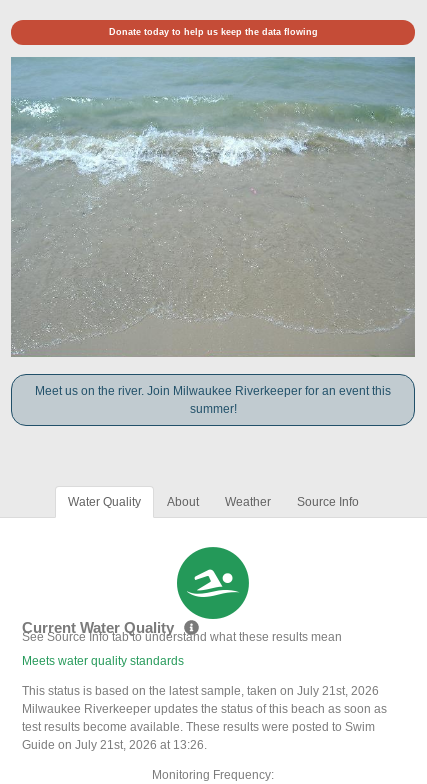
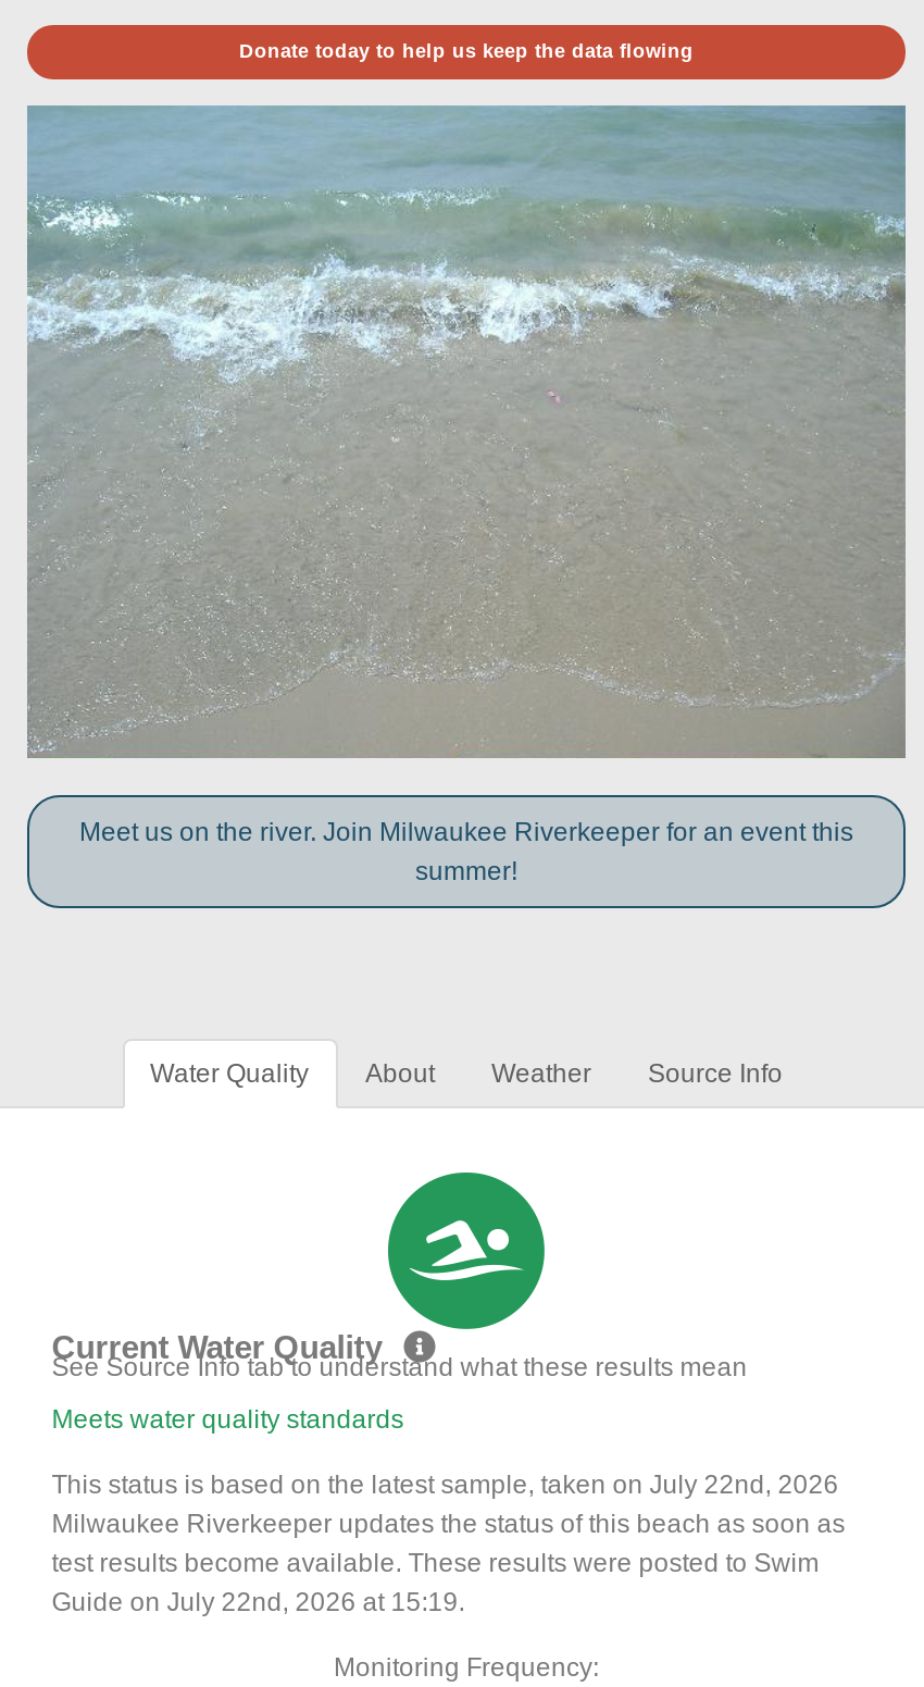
[22,684,379,698] This status is based on the latest sample, taken on July 21st, 2026 -> [52,1469,839,1499] This status is based on the latest sample, taken on July 22nd, 2026
[22,738,207,752] Guide on July 21st, 2026 at 13:26. -> [52,1586,465,1617] Guide on July 22nd, 2026 at 15:19.

